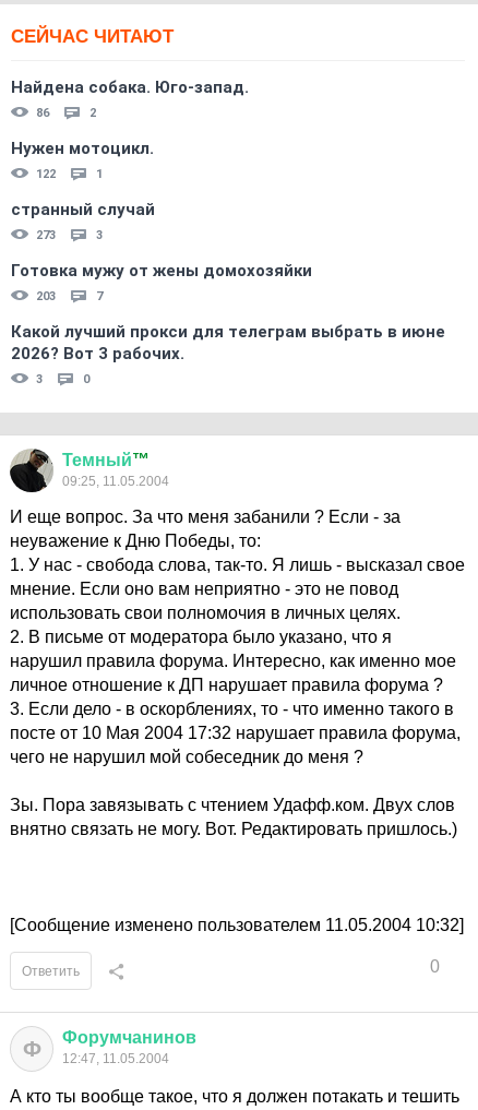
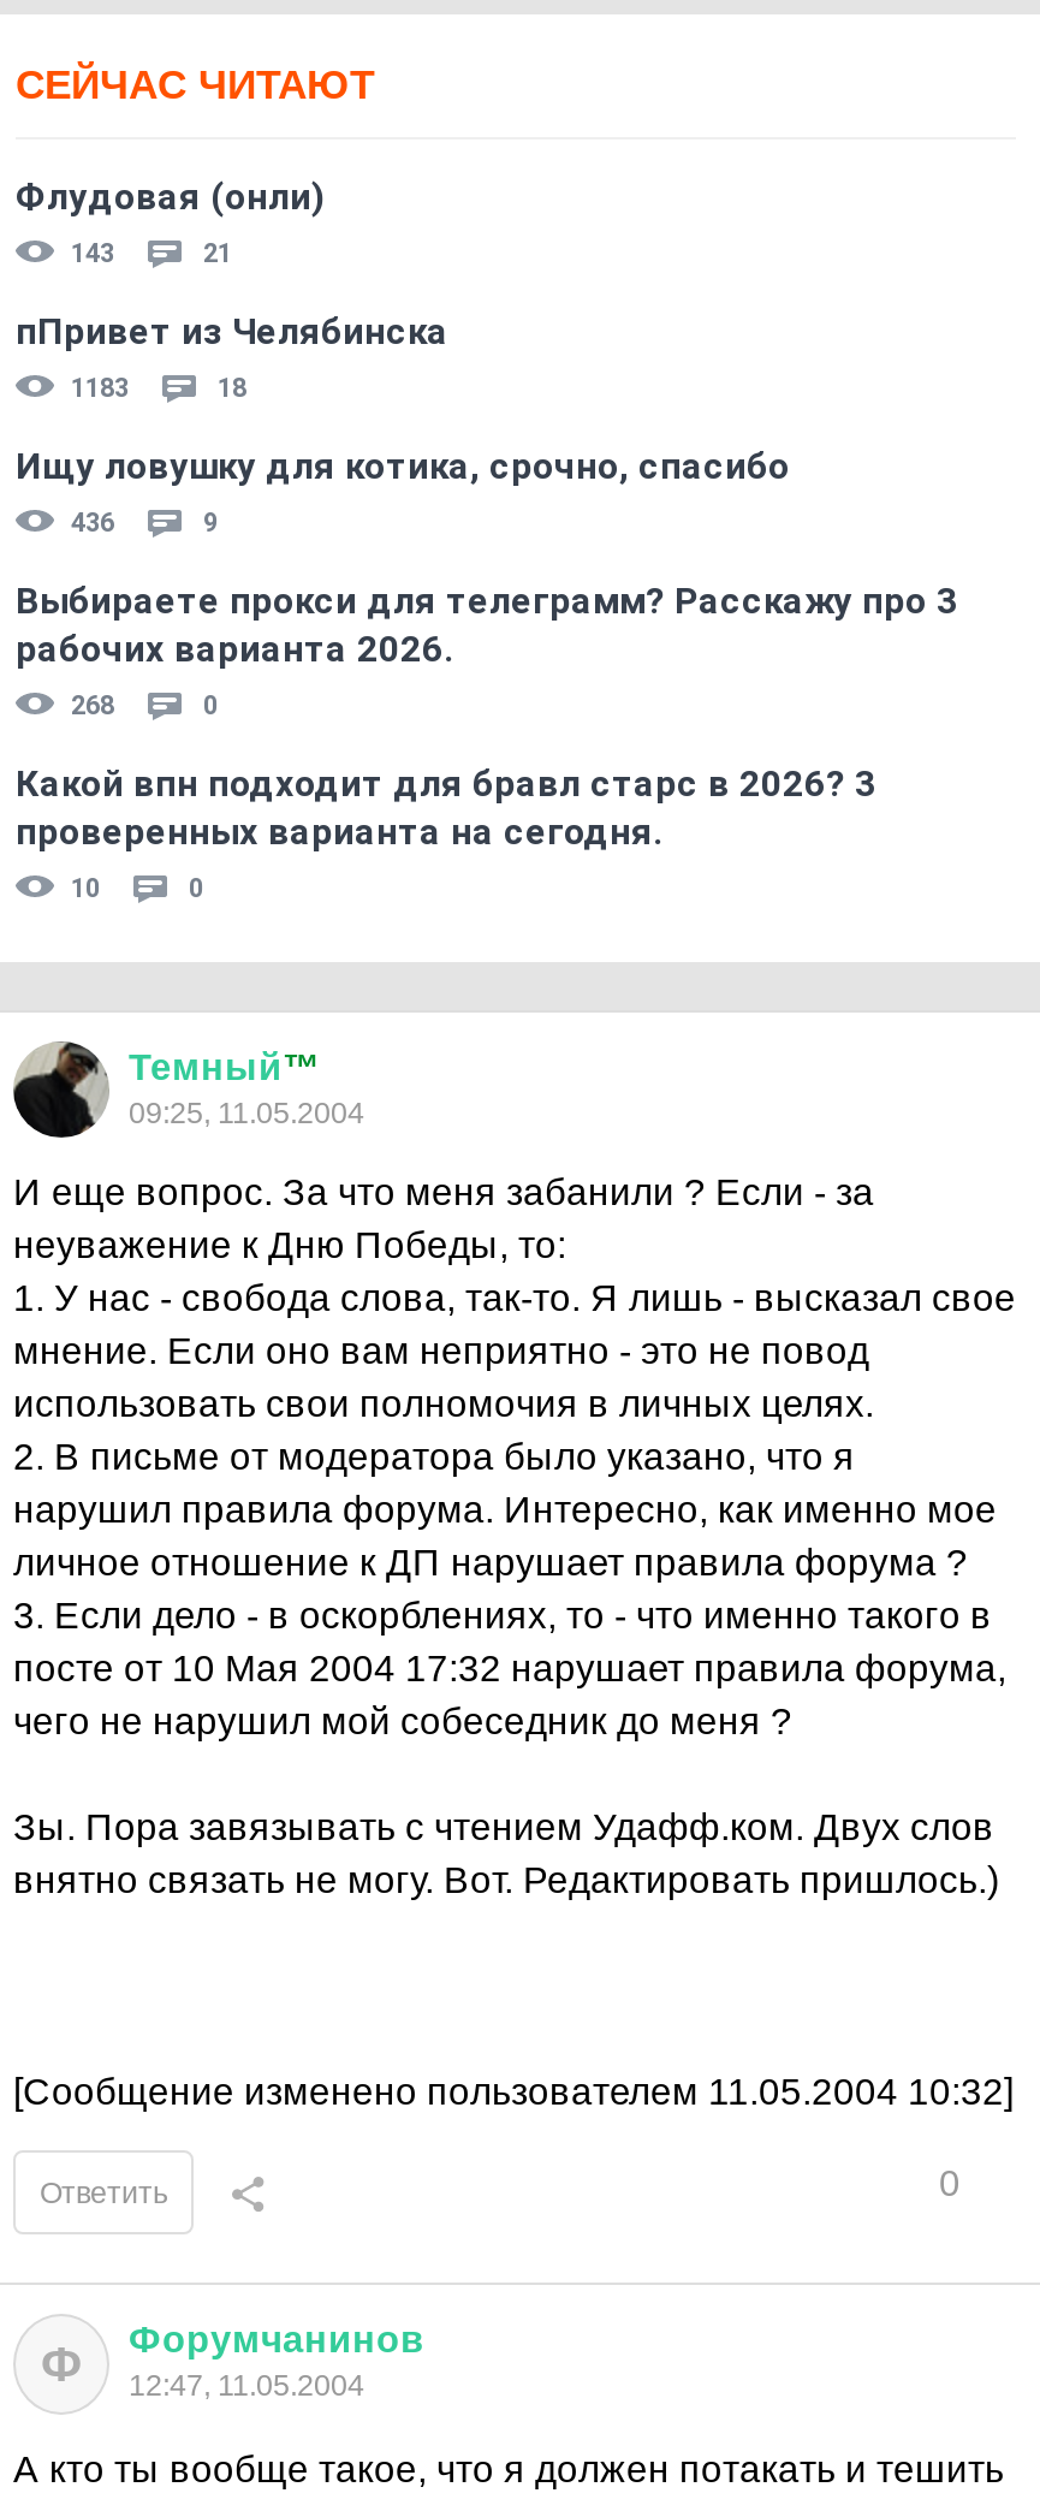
[11,77,249,120] Найдена собака. Юго-запад. | 86 | 2 -> [16,176,326,269] Флудовая (онли) | 143 | 21
[11,139,154,181] Нужен мотоцикл. | 122 | 1 -> [16,310,448,404] пПривет из Челябинска | 1183 | 18
[11,200,155,242] странный случай | 273 | 3 -> [16,445,790,539] Ищу ловушку для котика, срочно, спасибо | 436 | 9
[11,261,312,303] Готовка мужу от жены домохозяйки | 203 | 7 -> [16,580,958,722] Выбираете прокси для телеграмм? Расскажу про 3 | рабочих варианта 2026. | 268 | 0
[11,322,445,386] Какой лучший прокси для телеграм выбрать в июне | 2026? Вот 3 рабочих. | 3 -> [16,762,876,904] Какой впн подходит для бравл старс в 2026? 3 | проверенных варианта на сегодня. | 10

